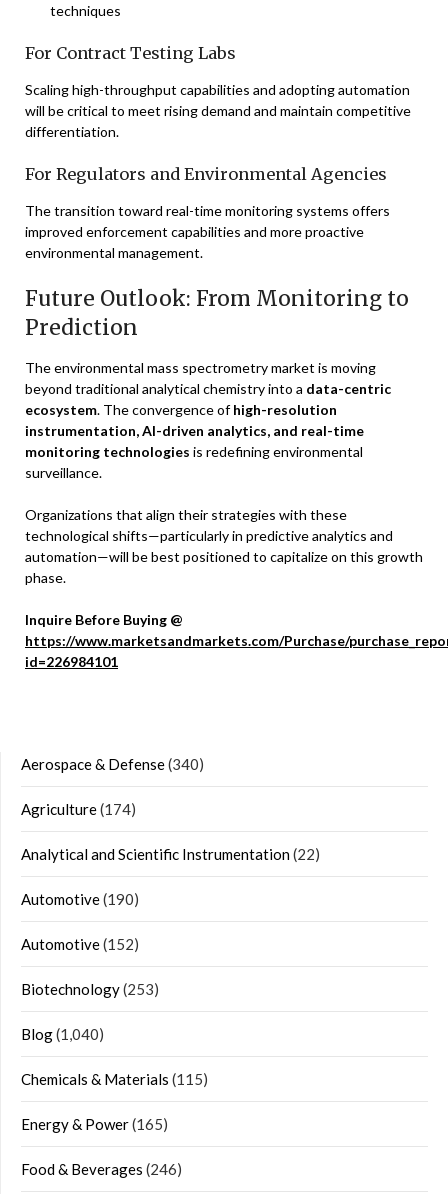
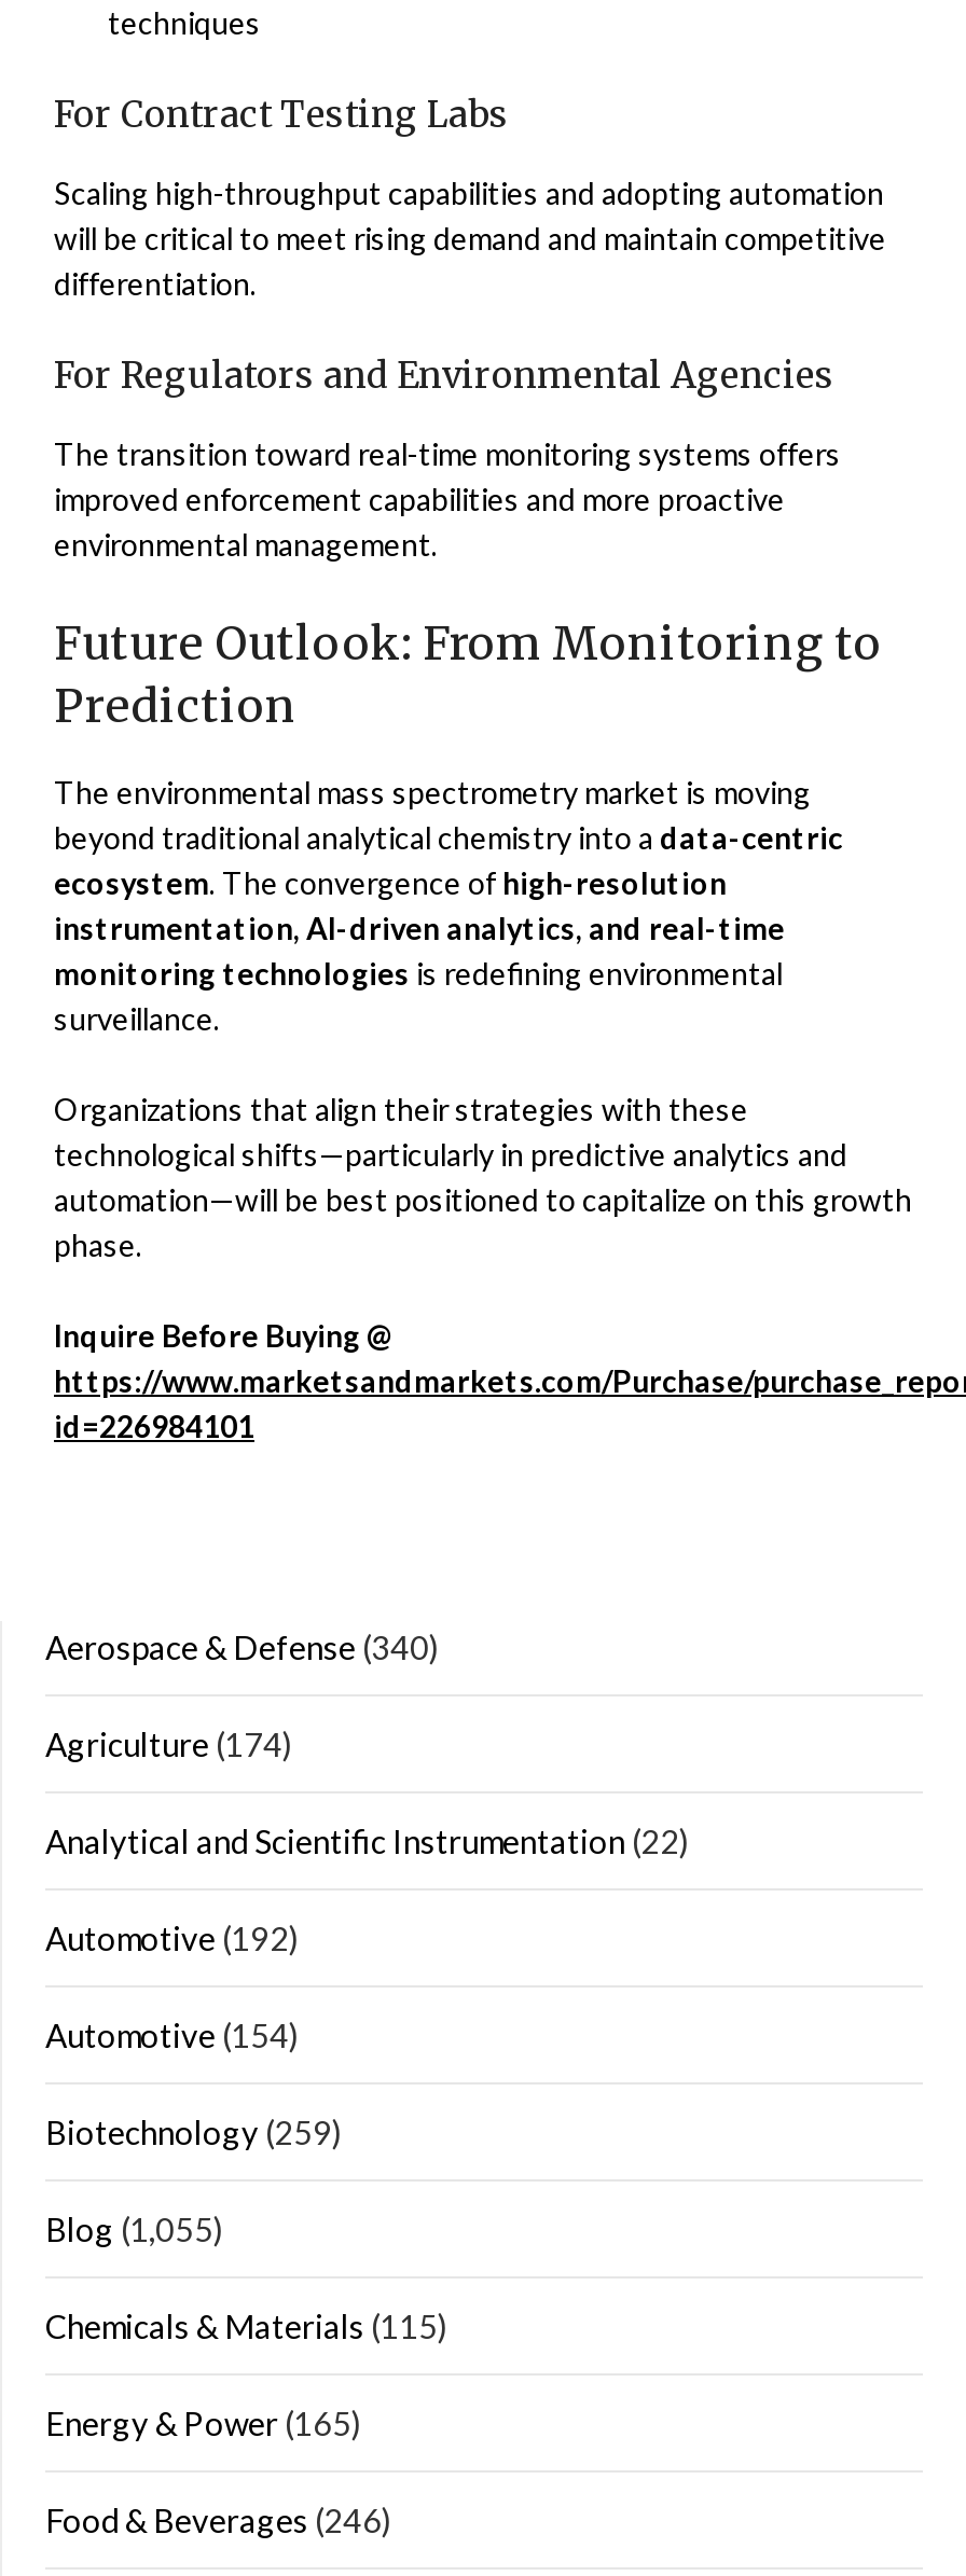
[21,890,139,908] Automotive (190) -> [45,1919,300,1958] Automotive (192)
[21,935,139,953] Automotive (152) -> [45,2016,300,2055] Automotive (154)
[21,980,159,998] Biotechnology (253) -> [45,2113,343,2152] Biotechnology (259)
[21,1025,104,1043] Blog (1,040) -> [45,2210,224,2249] Blog (1,055)

